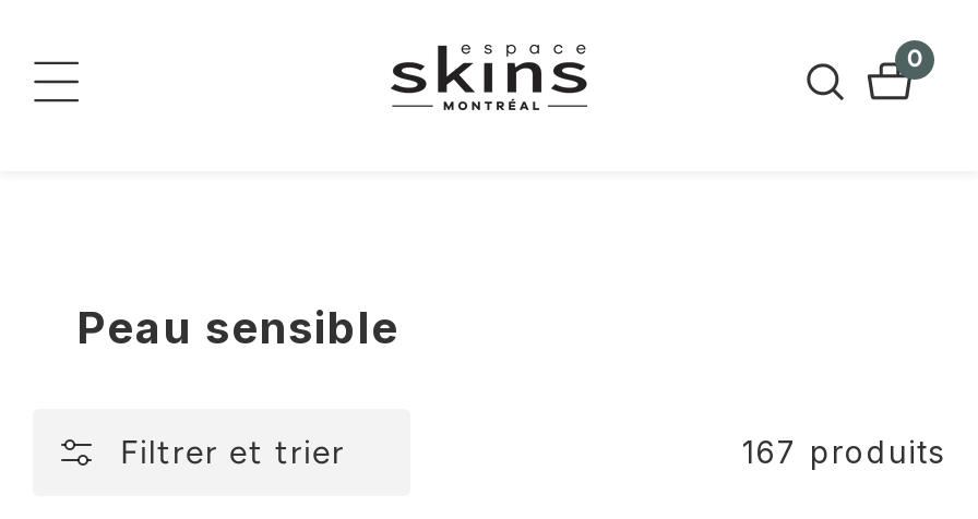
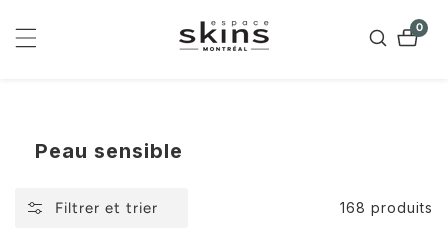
[742,433,945,470] 167 produits -> [340,199,433,216] 168 produits

